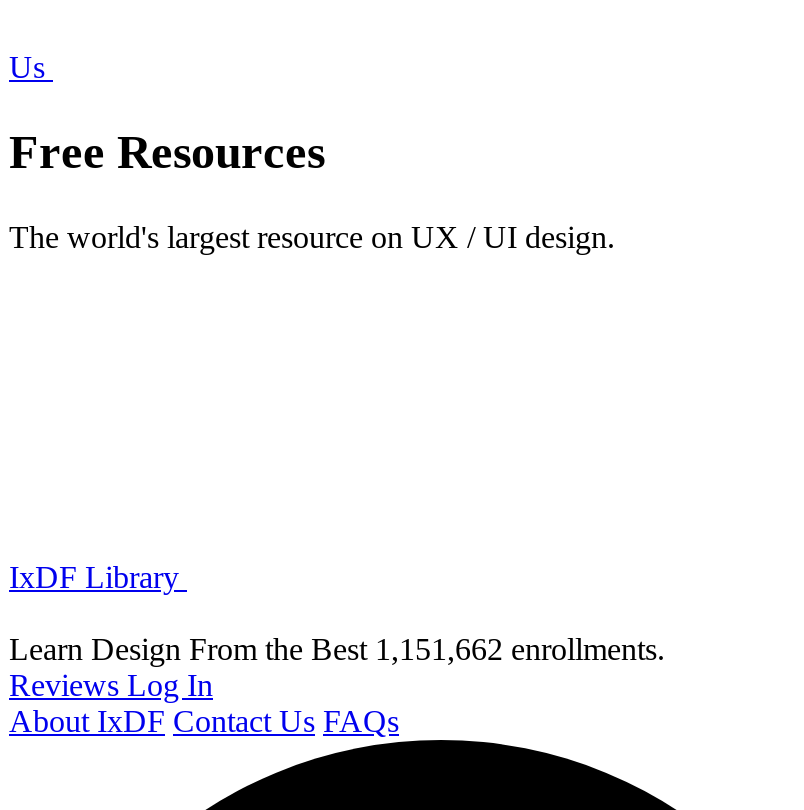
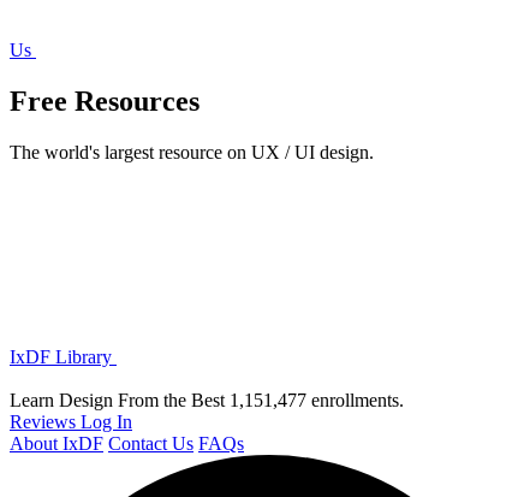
[9,631,665,665] Learn Design From the Best 1,151,662 enrollments. -> [10,390,404,410] Learn Design From the Best 1,151,477 enrollments.

